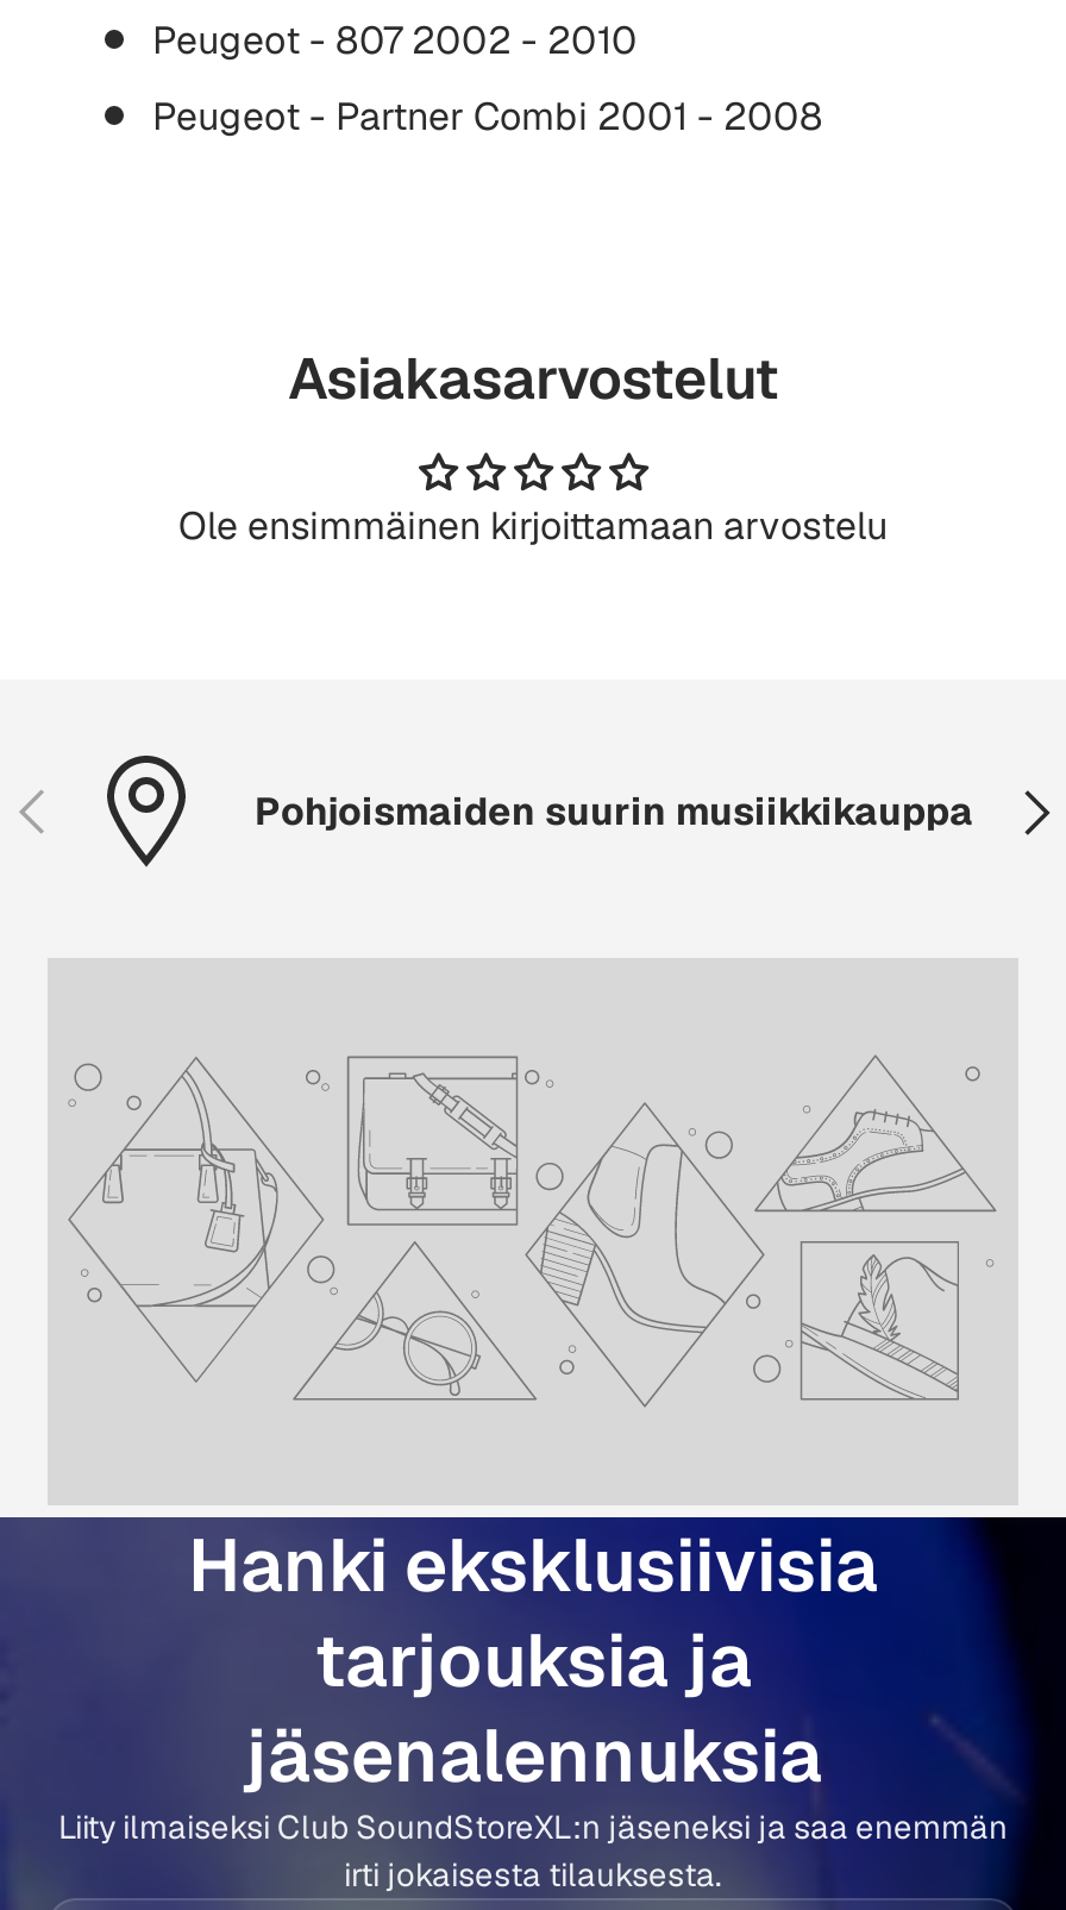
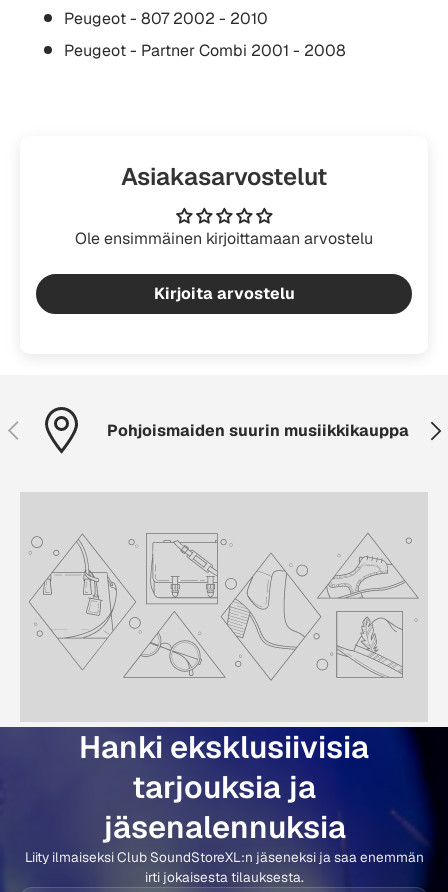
none -> [153,283,294,304] Kirjoita arvostelu

